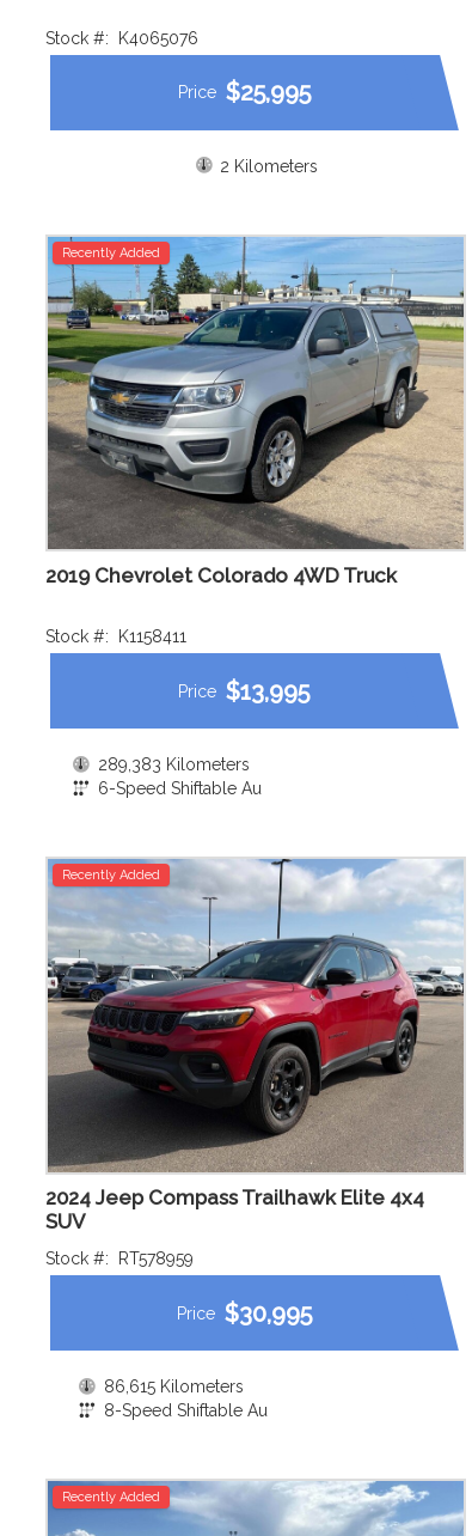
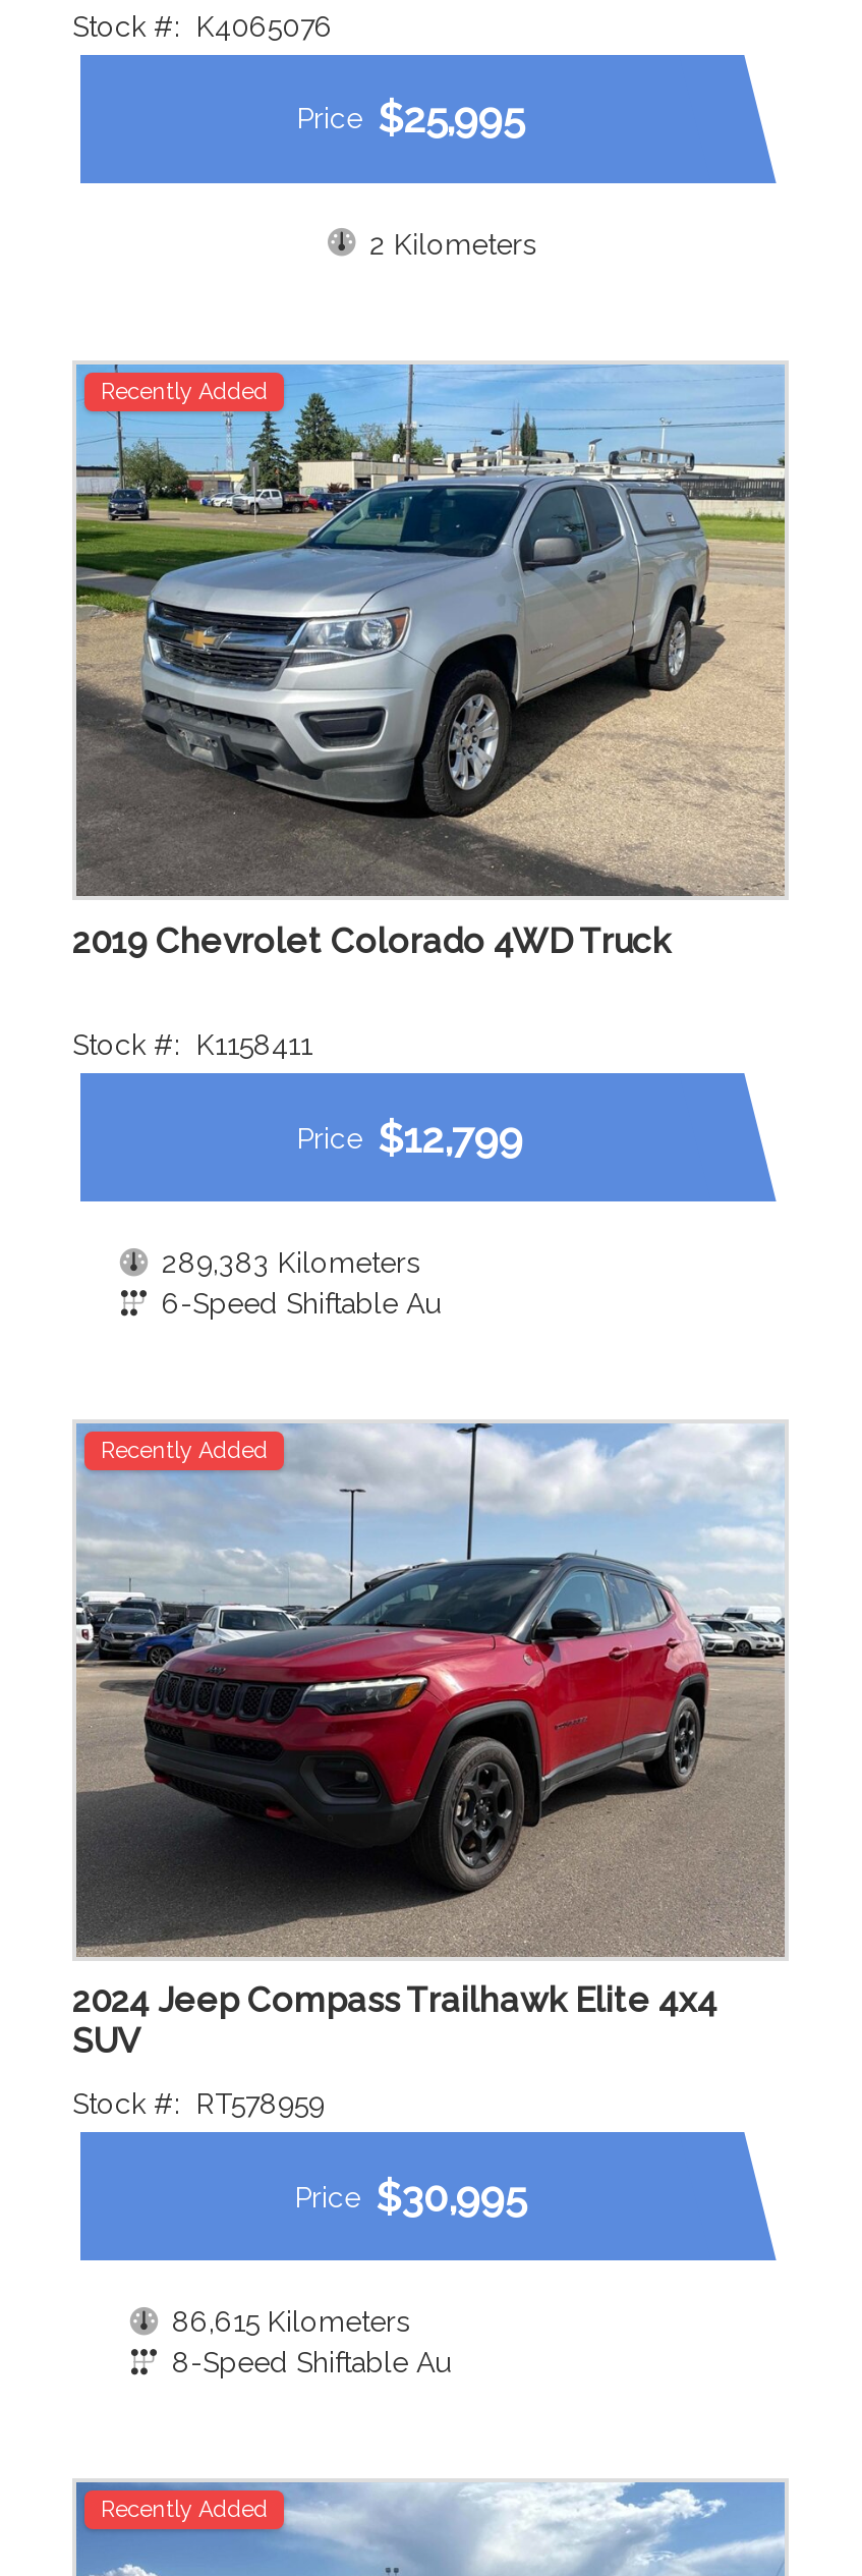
[178,676,309,705] Price $13,995 -> [297,1113,523,1162] Price $12,799

